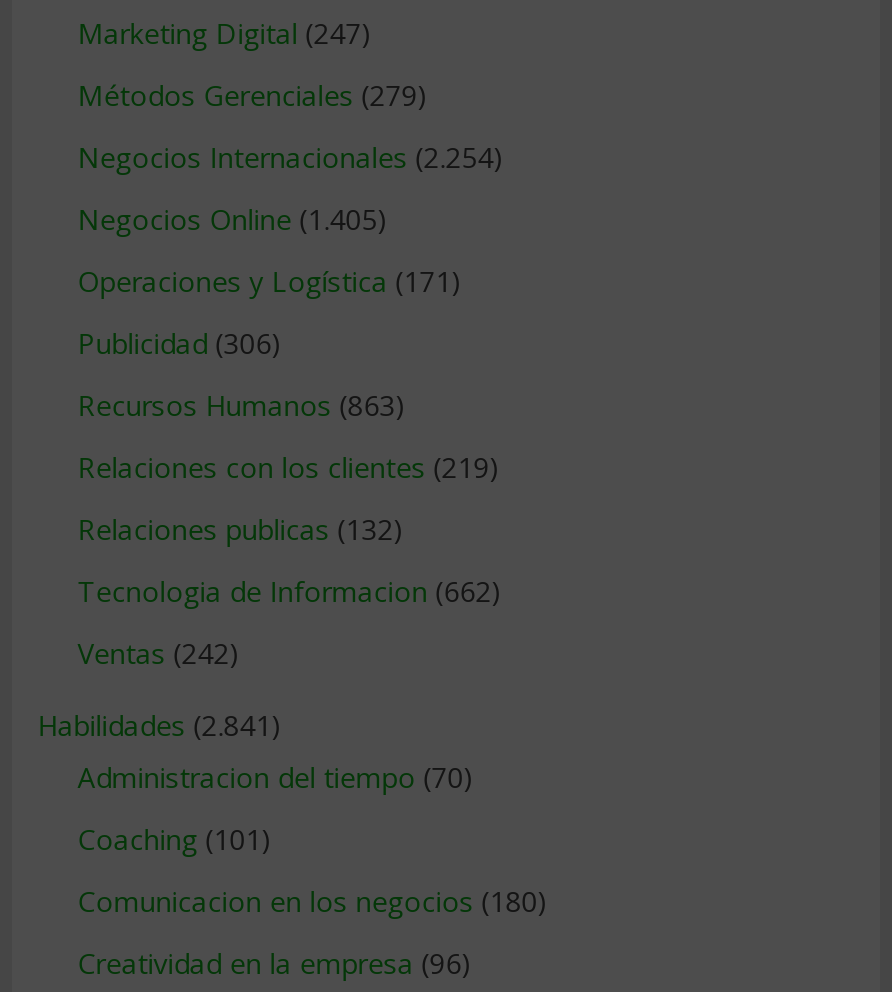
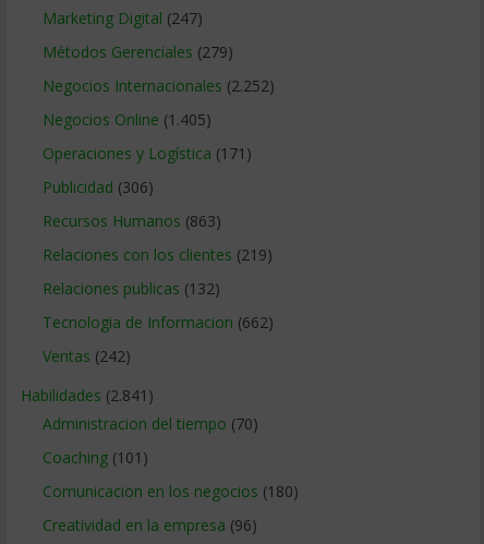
[78,138,504,176] Negocios Internacionales (2.254) -> [42,75,274,96] Negocios Internacionales (2.252)

